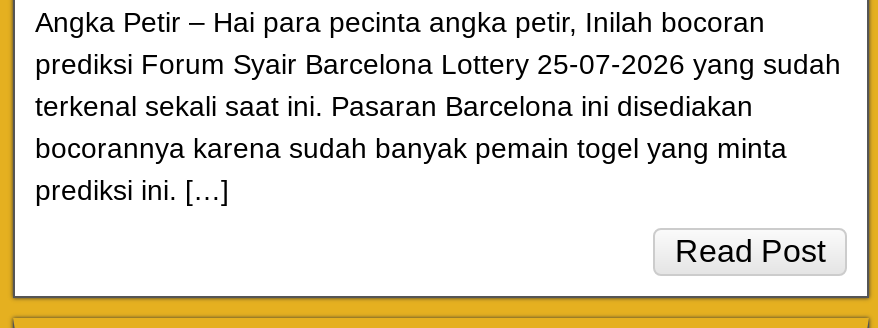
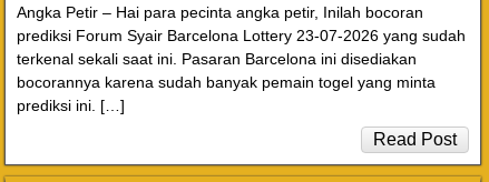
[35,49,841,81] prediksi Forum Syair Barcelona Lottery 25-07-2026 yang sudah -> [17,27,466,45] prediksi Forum Syair Barcelona Lottery 23-07-2026 yang sudah

